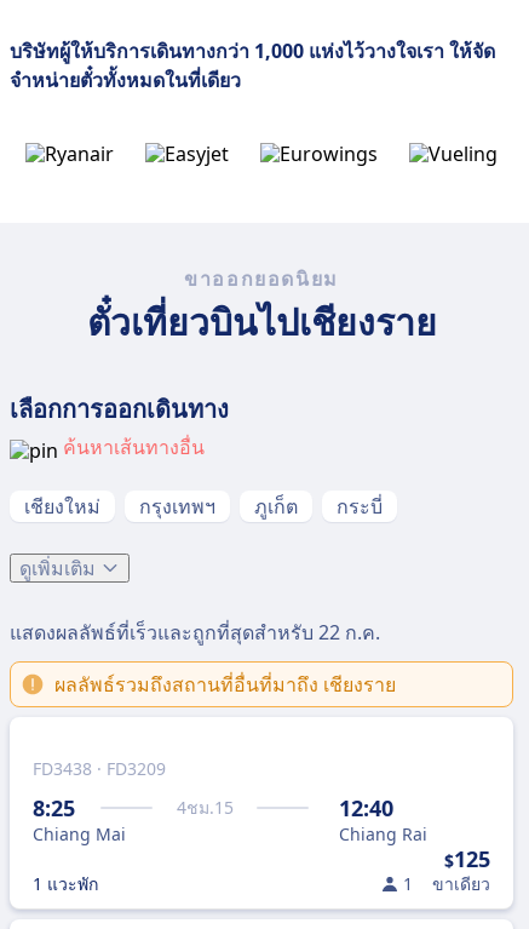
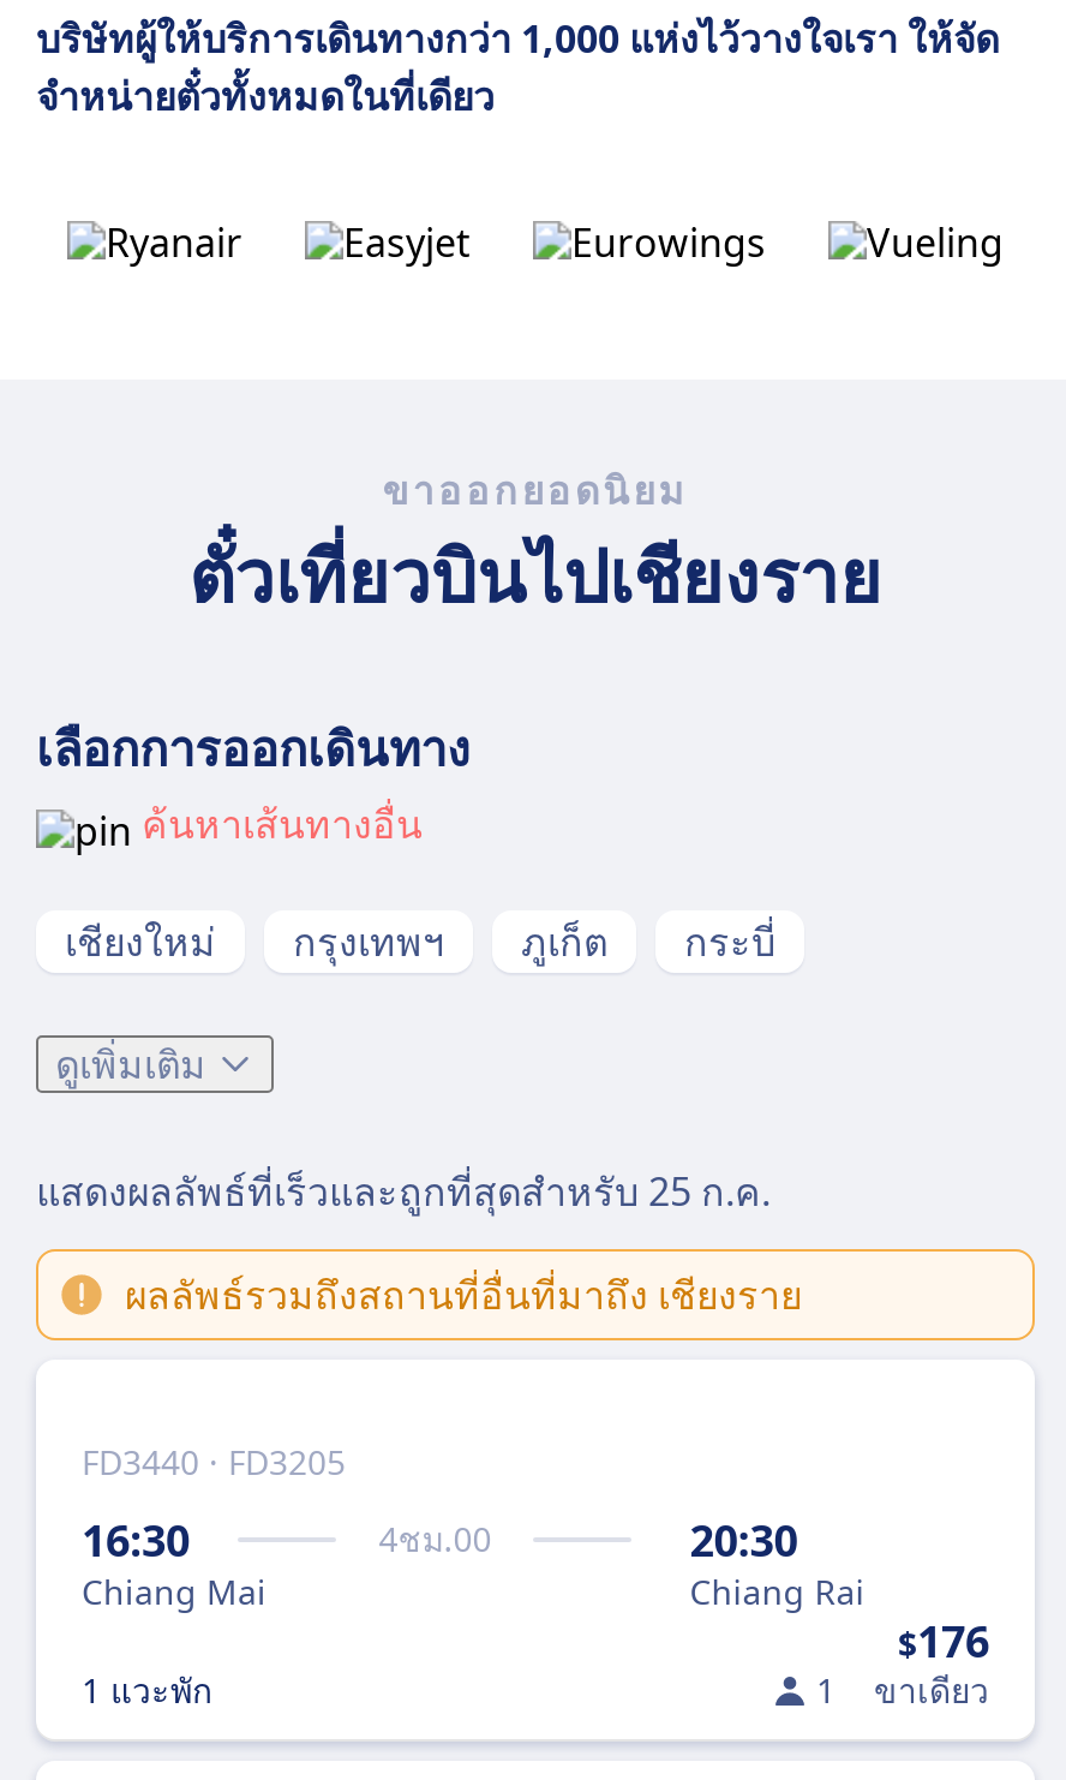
[10,619,380,646] แสดงผลลัพธ์ที่เร็วและถูกที่สุดสำหรับ22 ก.ค. -> [36,1165,771,1218] แสดงผลลัพธ์ที่เร็วและถูกที่สุดสำหรับ25 ก.ค.
[33,757,166,780] FD3438 · FD3209 -> [82,1439,346,1485] FD3440 · FD3205
[33,793,233,822] 8:25 | 4ชม.15 -> [82,1511,491,1569] 16:30 | 4ชม.00
[339,793,394,822] 12:40 -> [690,1511,798,1569] 20:30
[444,844,490,873] $125 -> [898,1612,989,1670] $176

